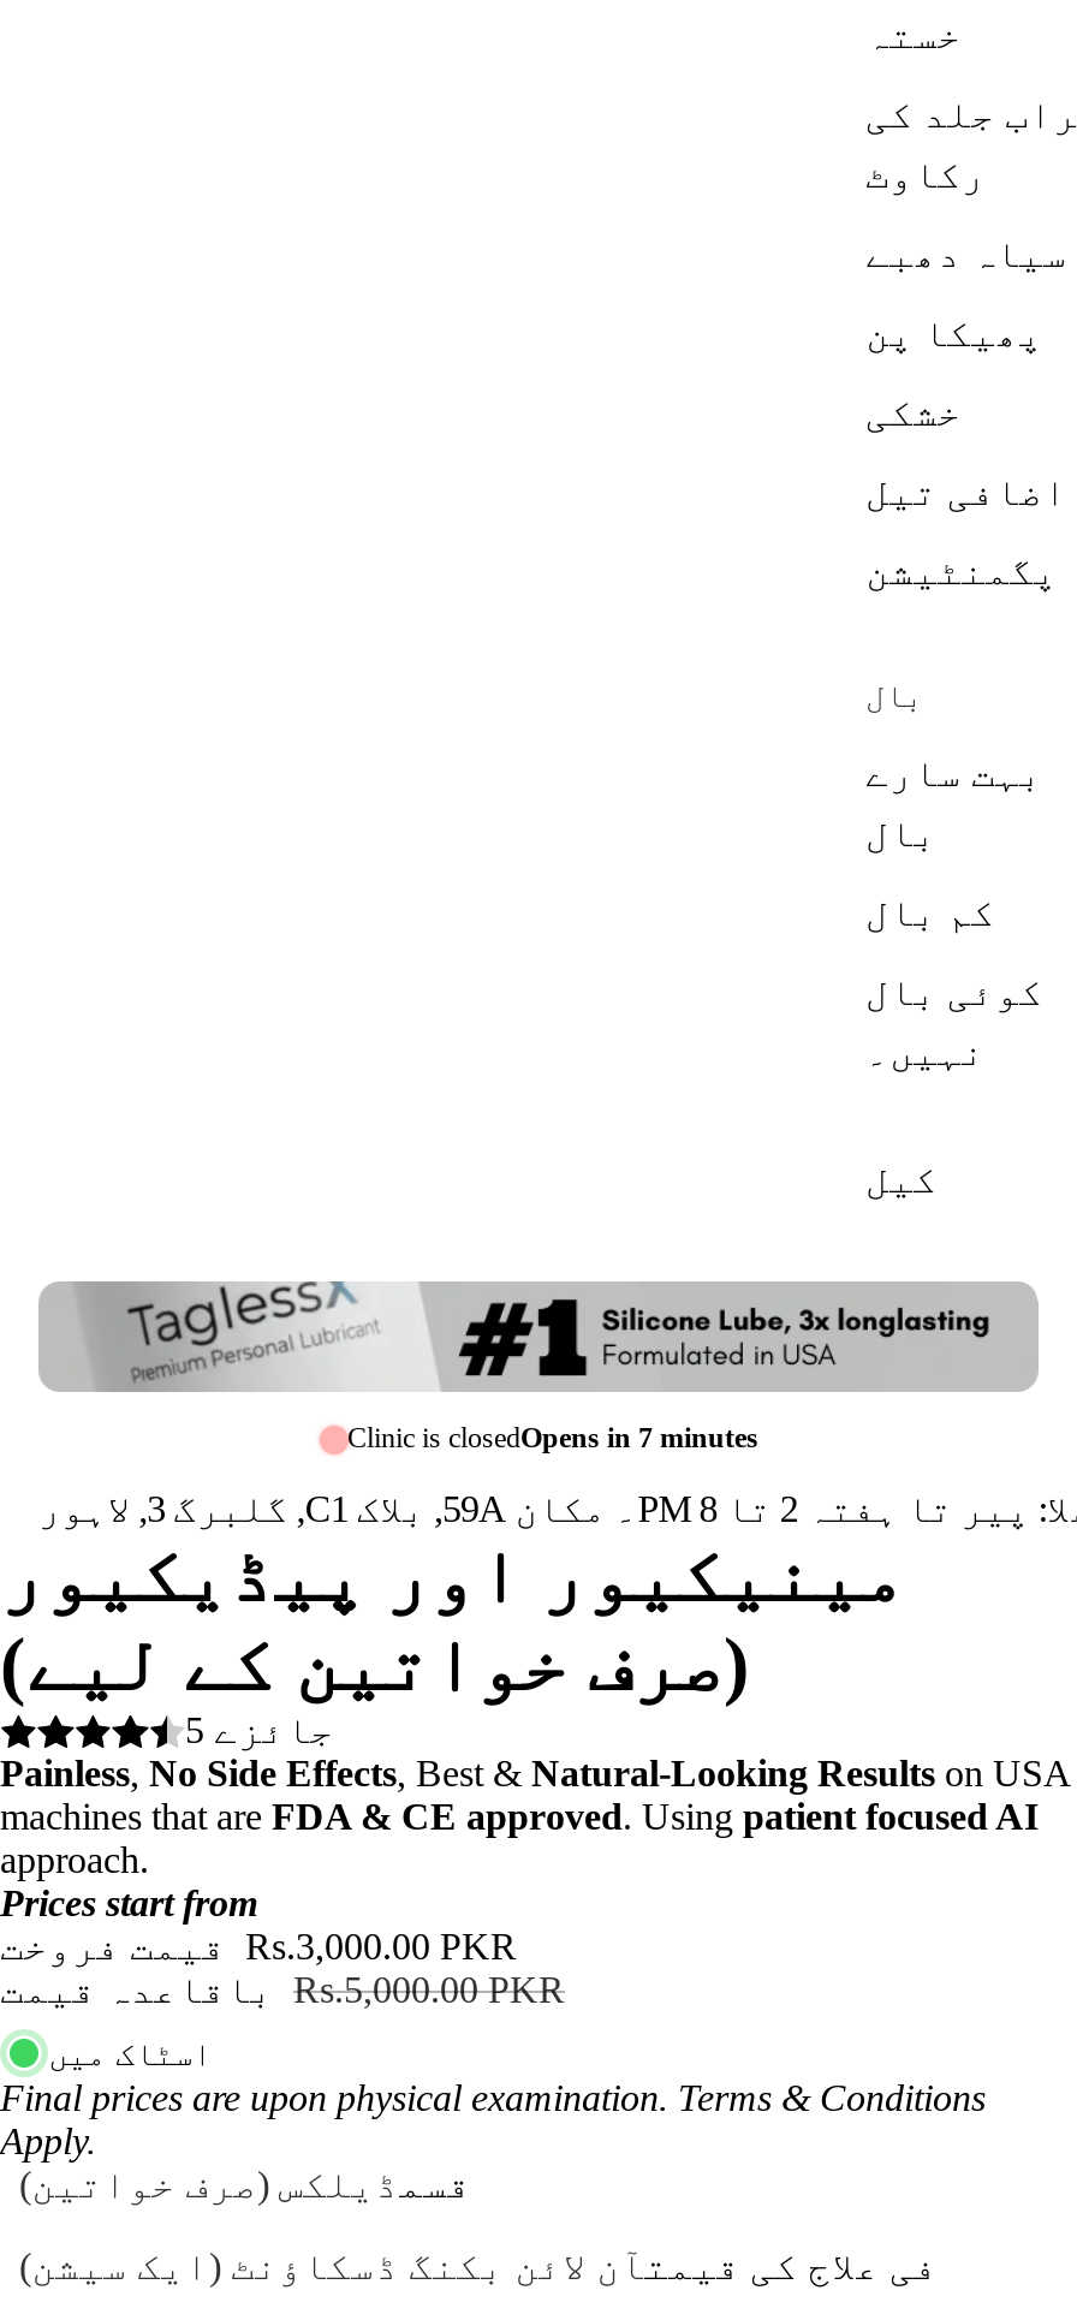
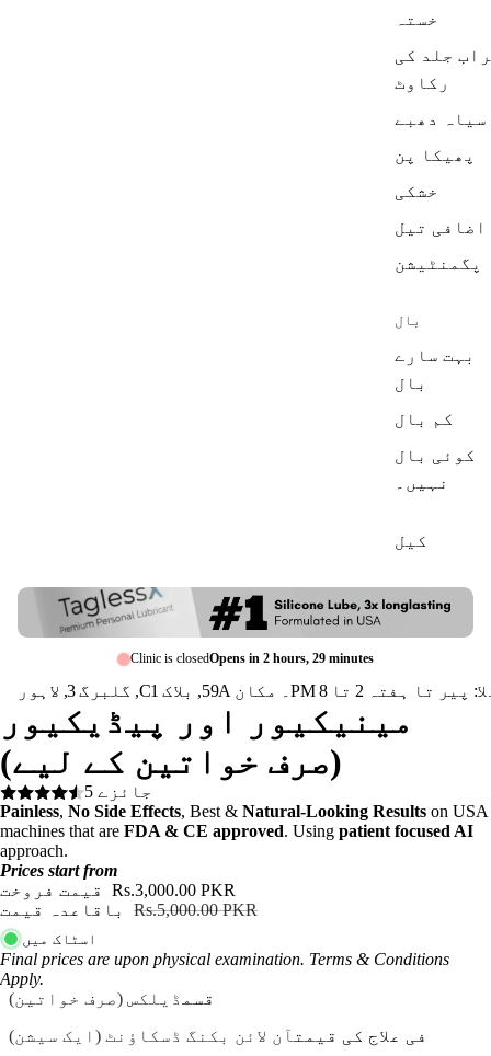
[347,1422,758,1455] Clinic is closedOpens in 7 minutes -> [130,651,374,666] Clinic is closedOpens in 2 hours, 29 minutes

